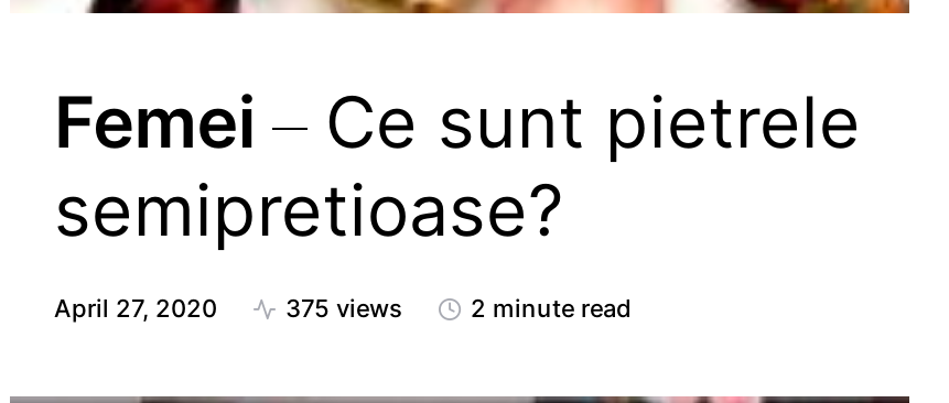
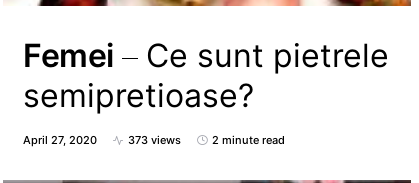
[285,293,402,324] 375 views -> [128,133,181,147] 373 views

